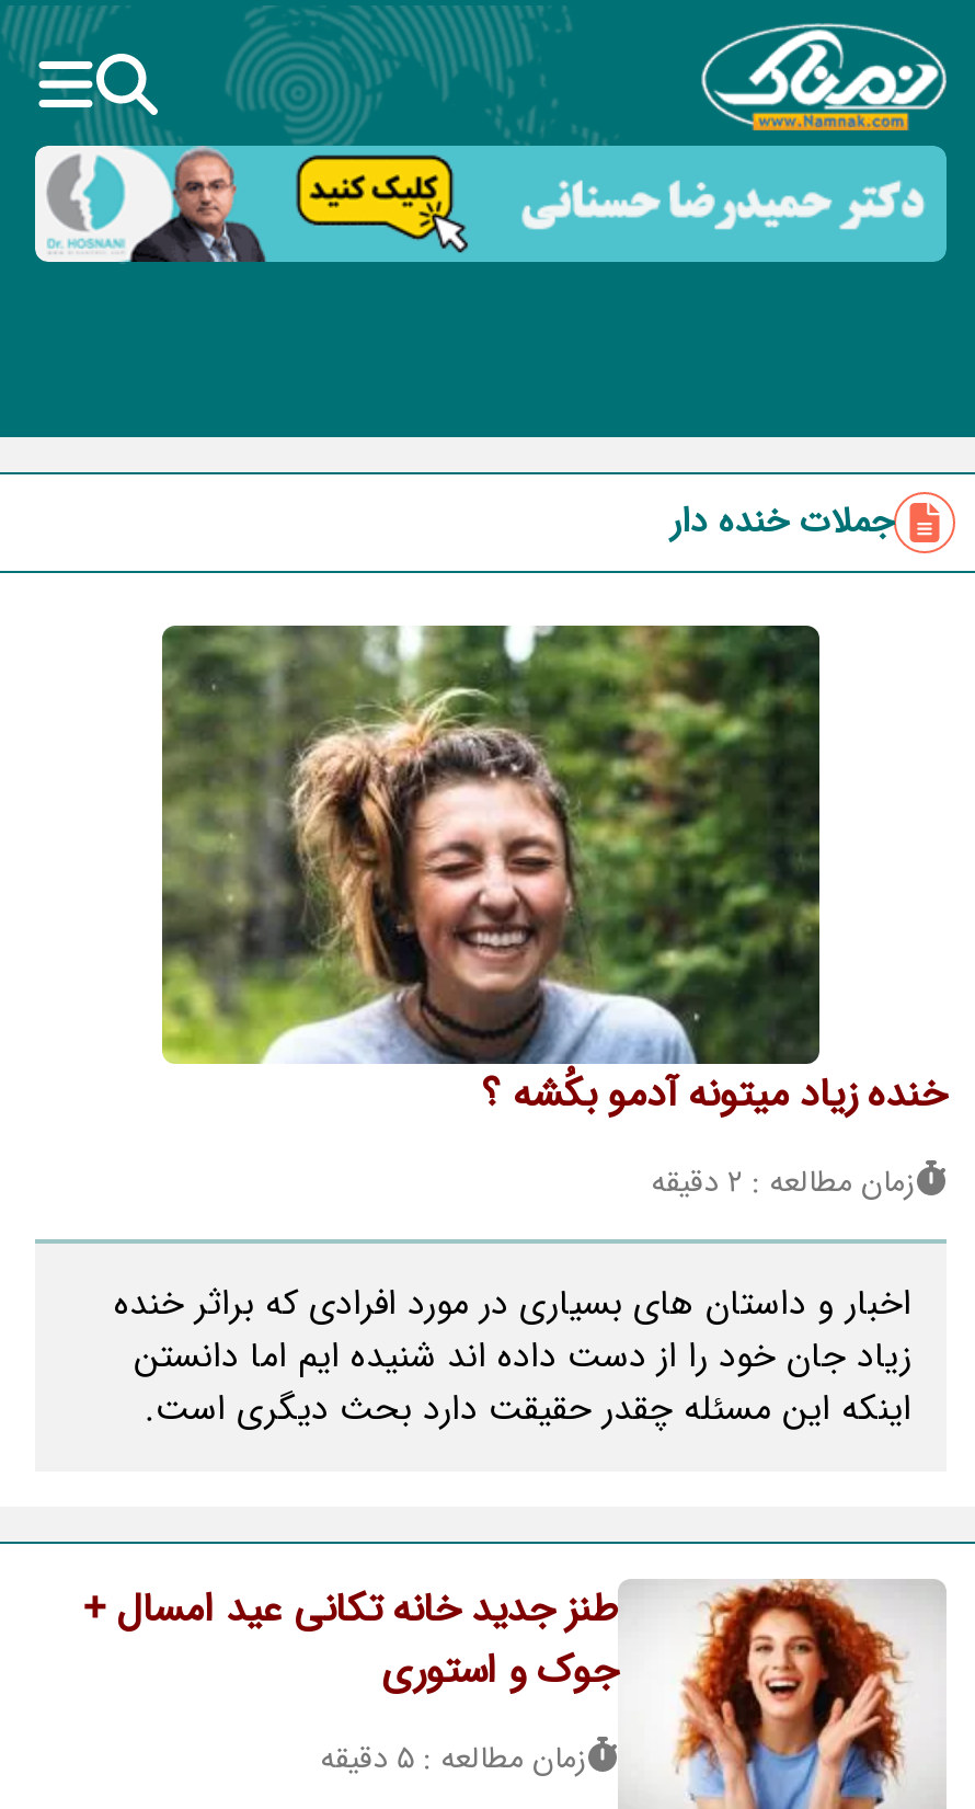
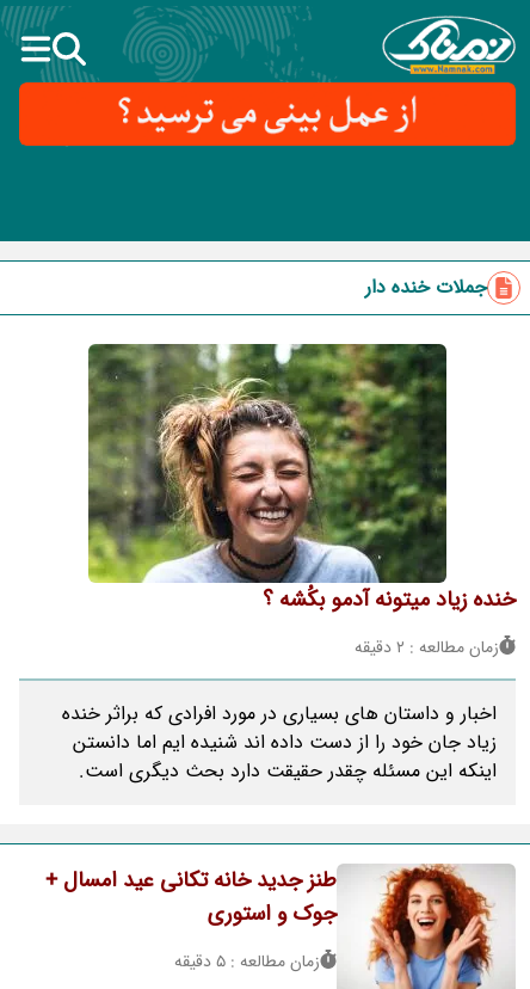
[33,144,949,264] [image] -> [18,81,517,147] [image]

